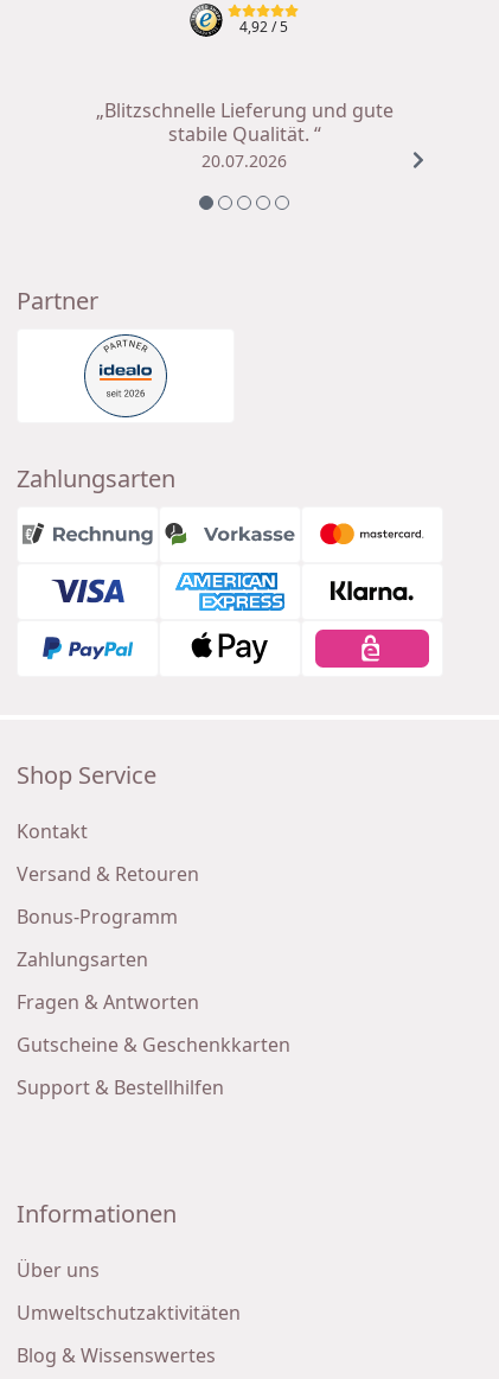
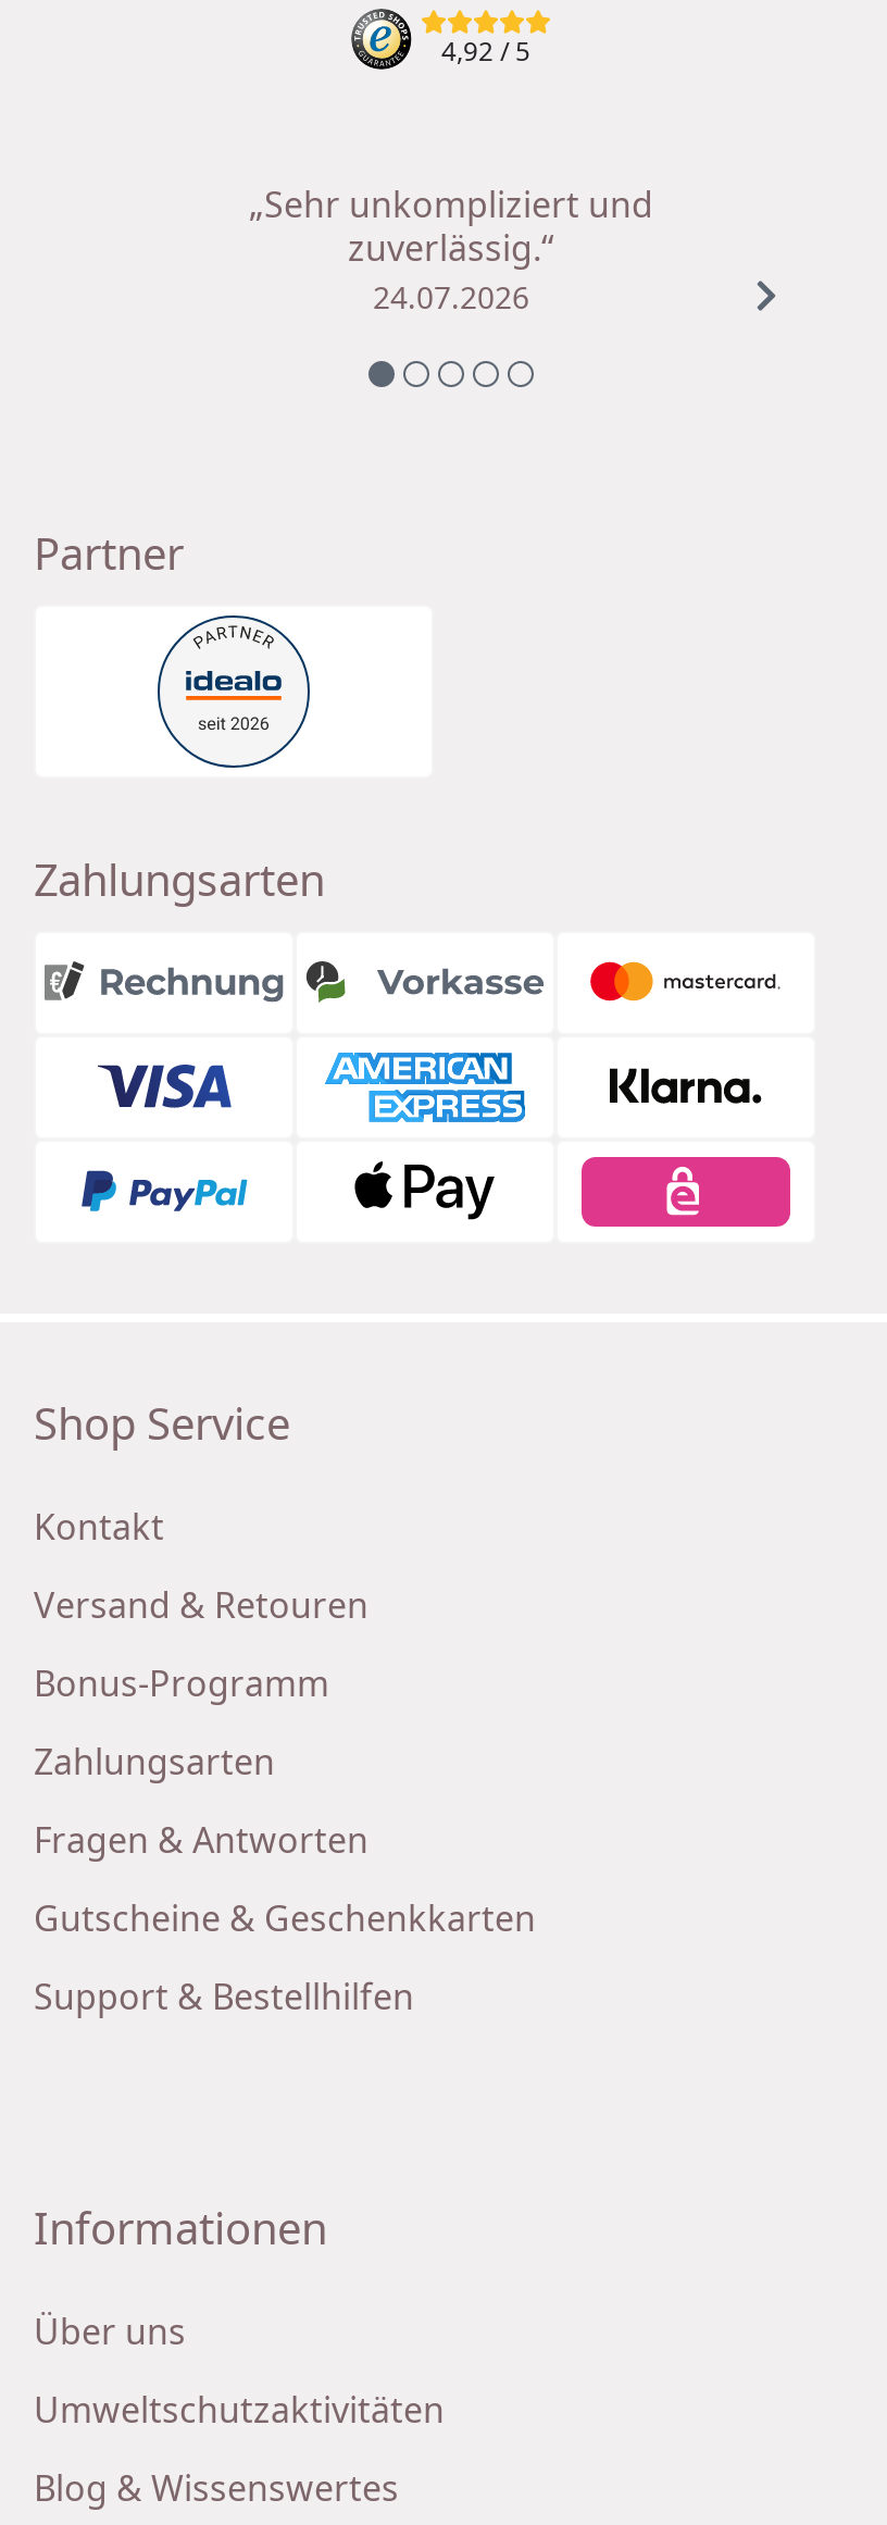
[95,97,393,171] „Blitzschnelle Lieferung und gute | stabile Qualität. “ | 20.07.2026 -> [249,180,653,317] „Sehr unkompliziert und | zuverlässig.“ | 24.07.2026

